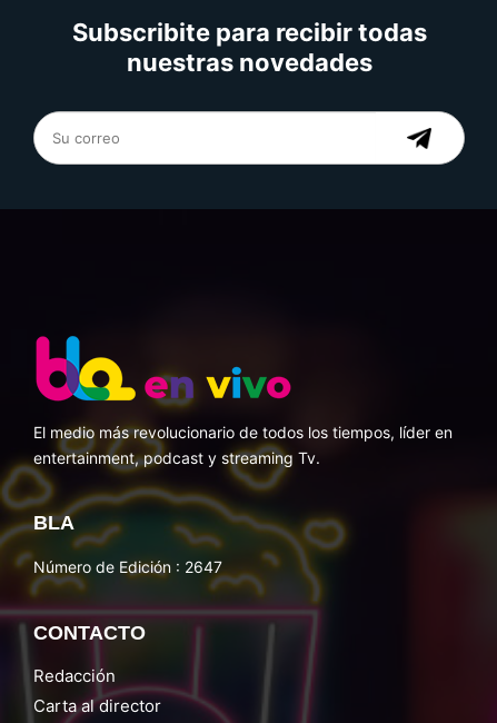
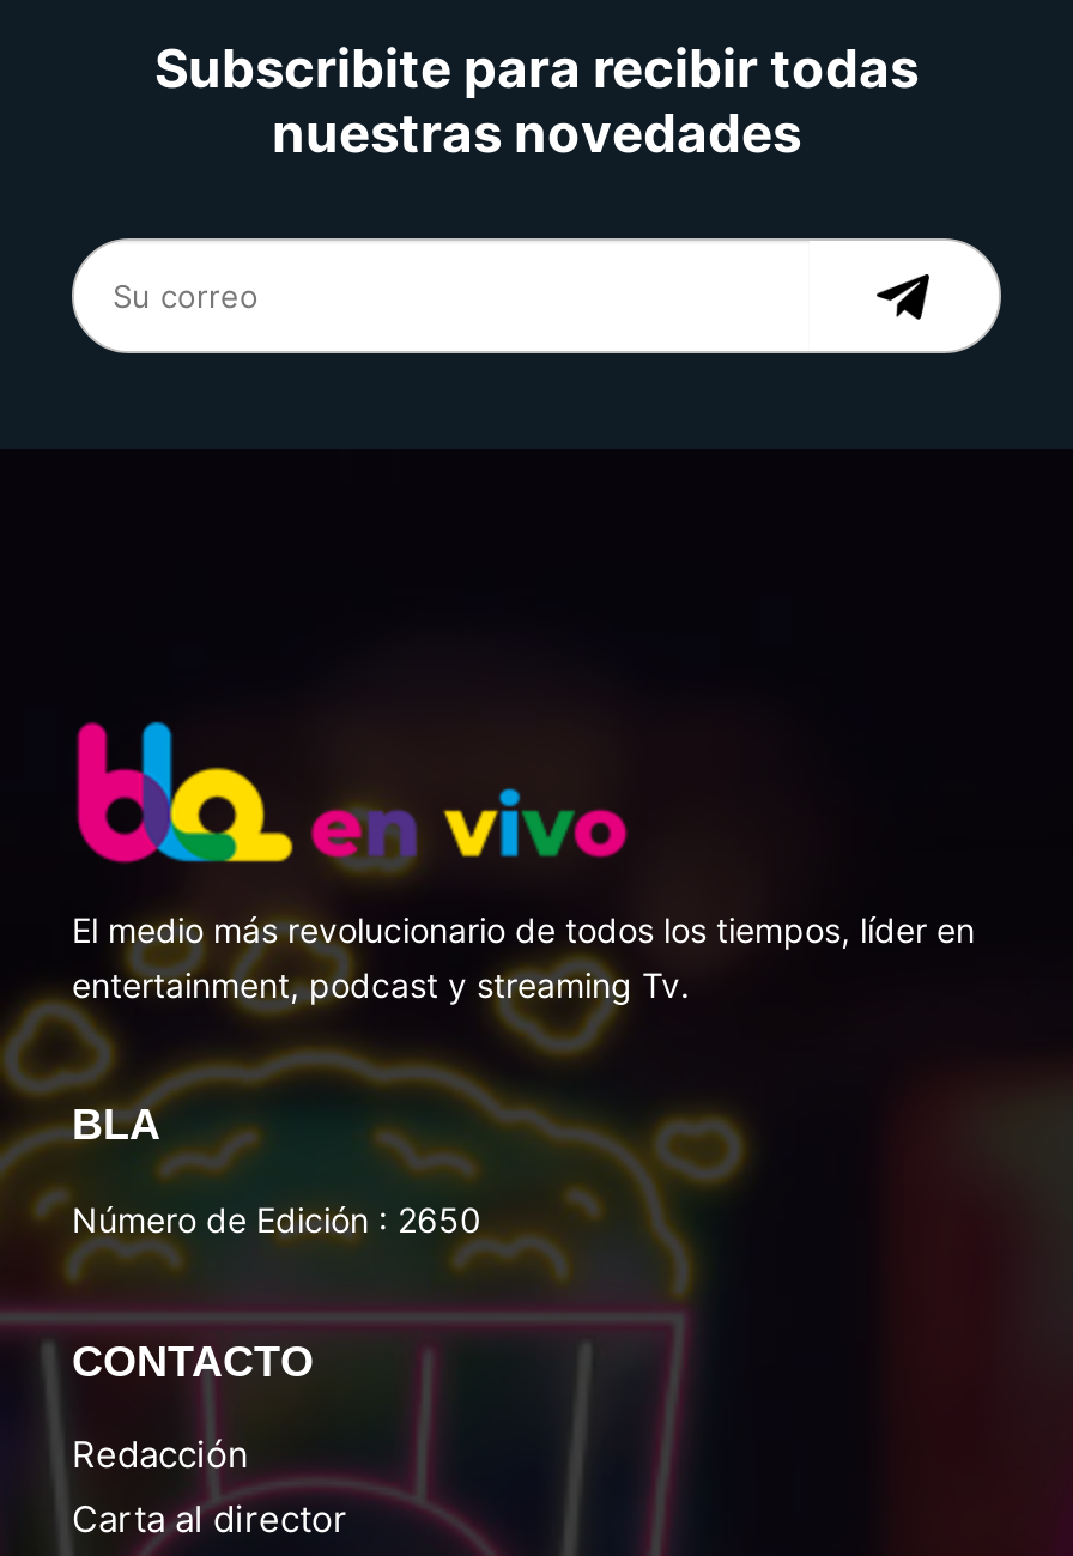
[33,557,222,576] Número de Edición : 2647 -> [72,1199,481,1240] Número de Edición : 2650

